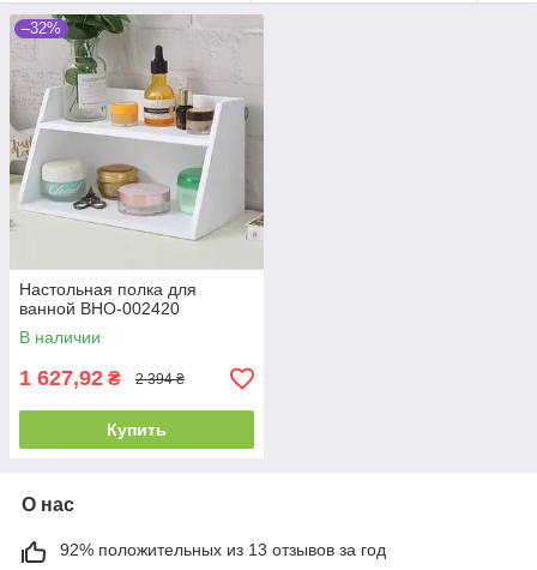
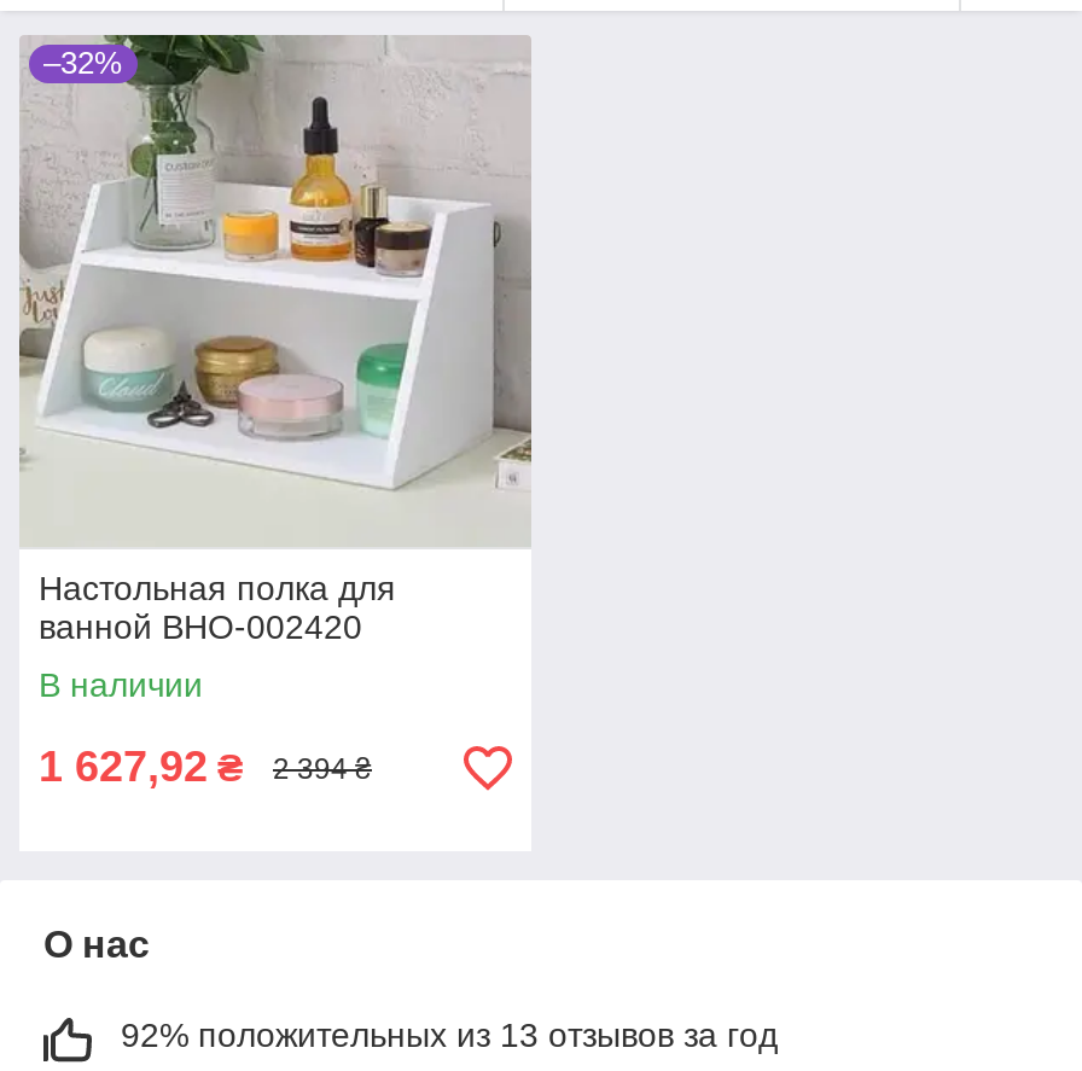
[107,420,167,439] Купить -> none

